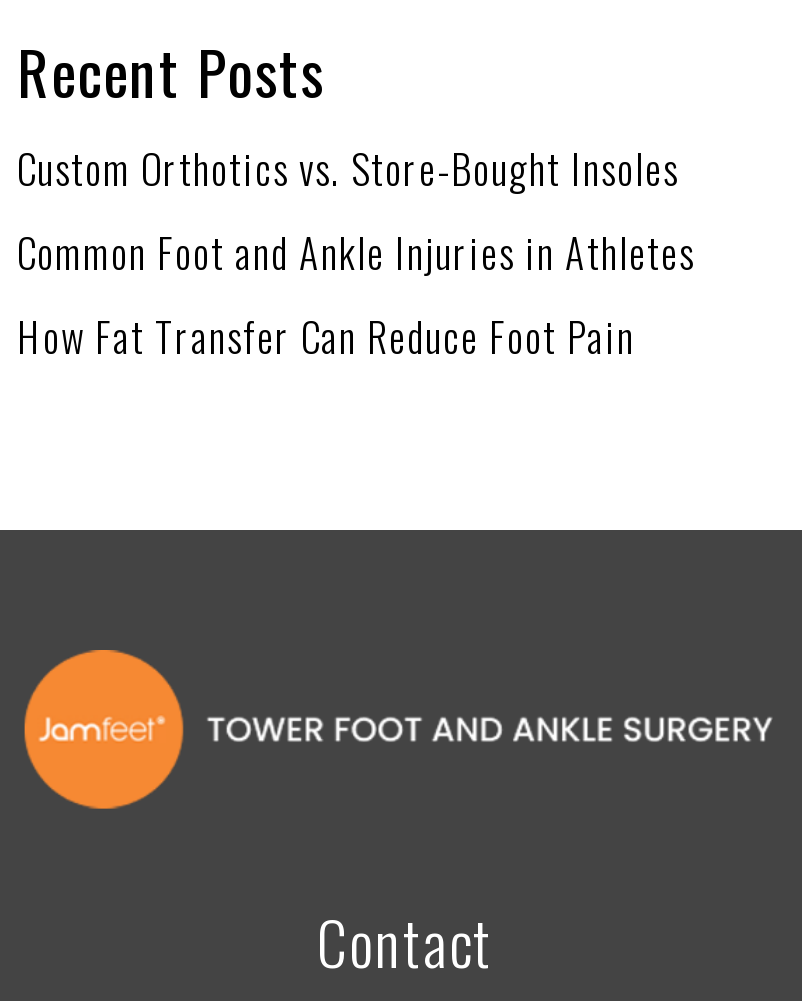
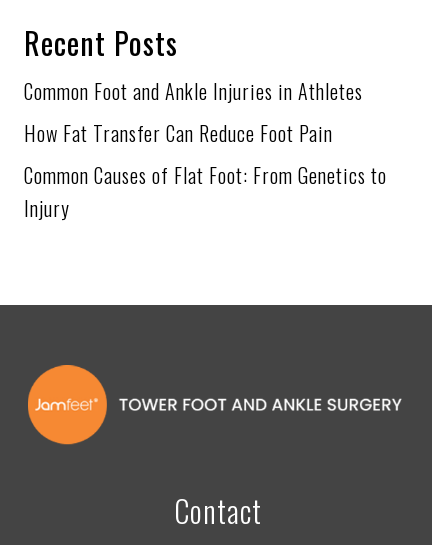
[17,137,679,197] Custom Orthotics vs. Store-Bought Insoles -> none
moved [17,221,695,365] -> [24,76,363,148]: Common Foot and Ankle Injuries in Athletes | How Fat Transfer Can Reduce Foot Pain
none -> [24,160,387,223] Common Causes of Flat Foot: From Genetics to | Injury

